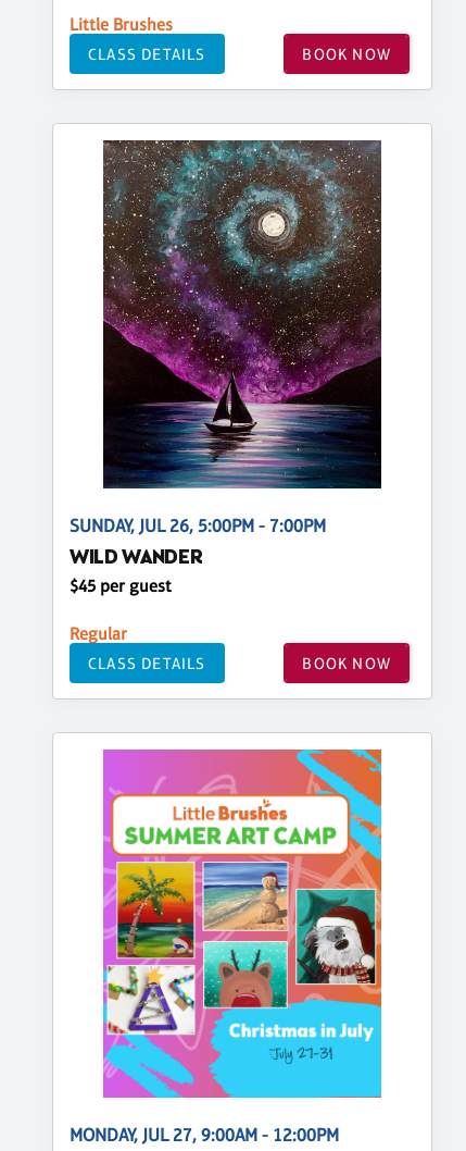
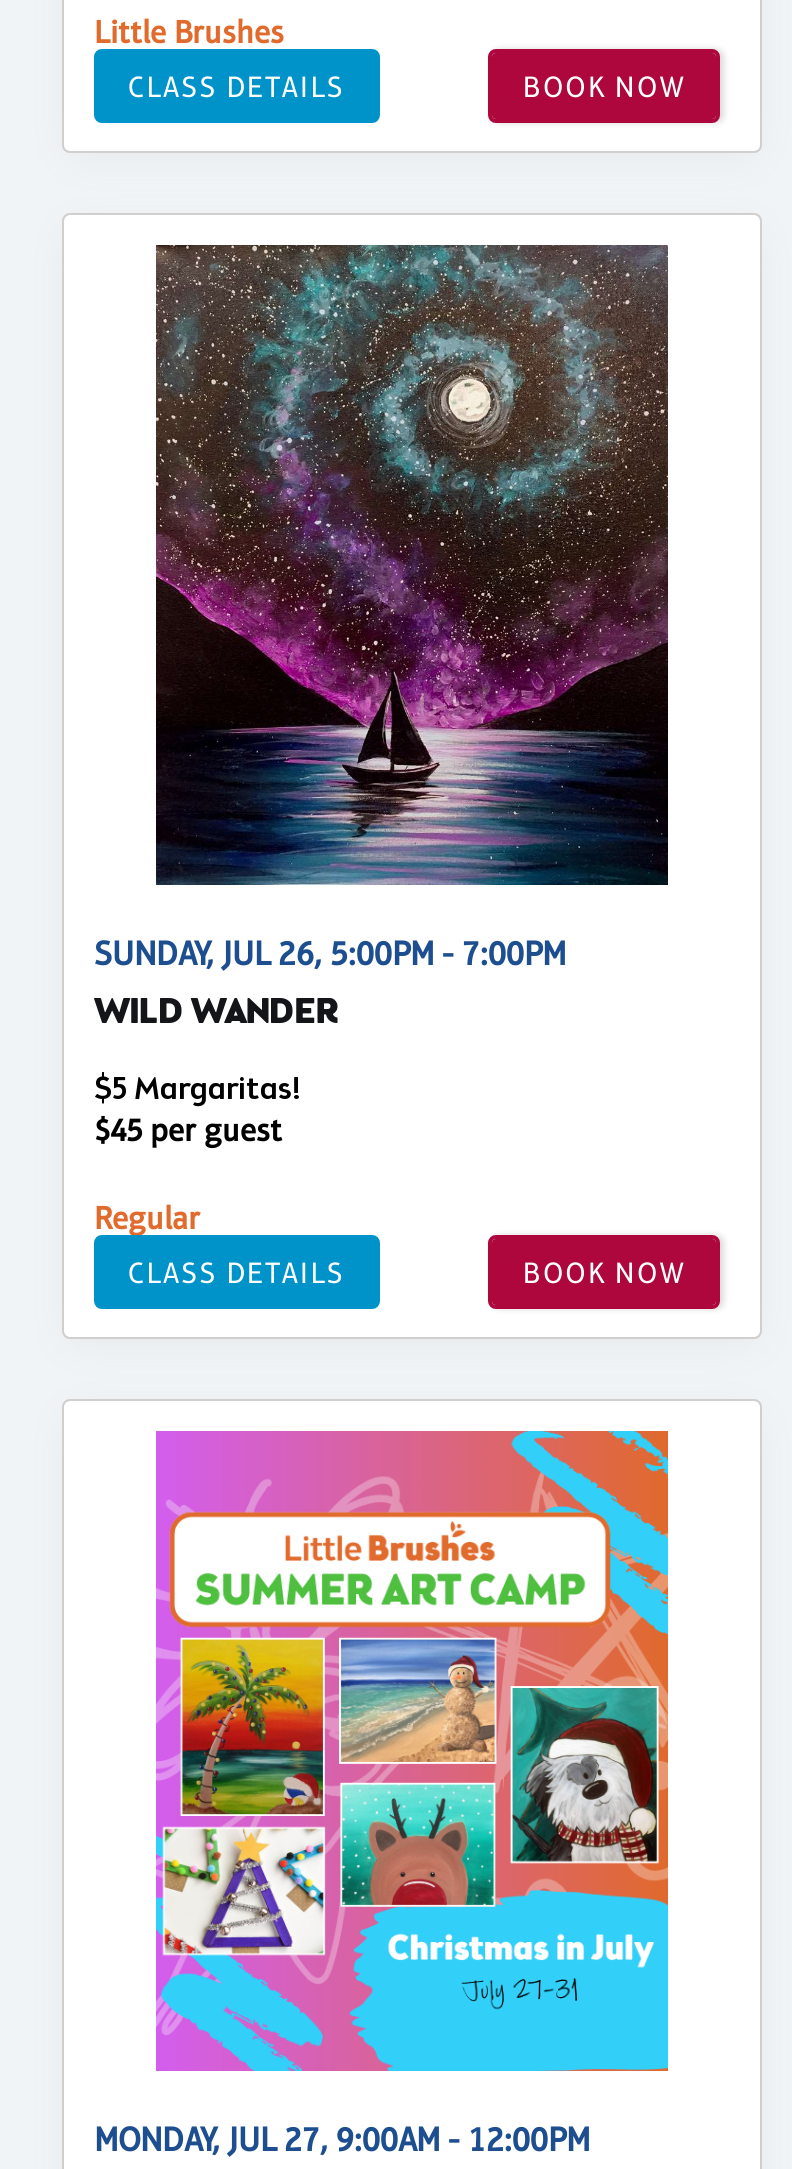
none -> [94,1070,300,1112] $5 Margaritas!

